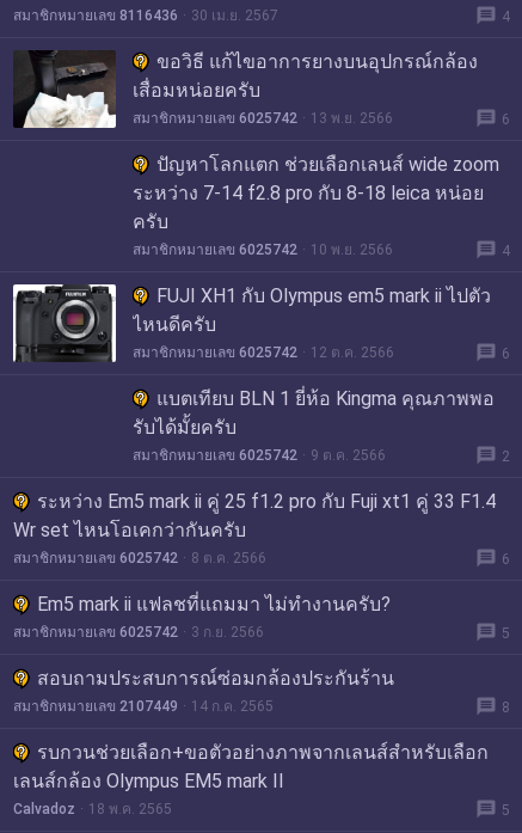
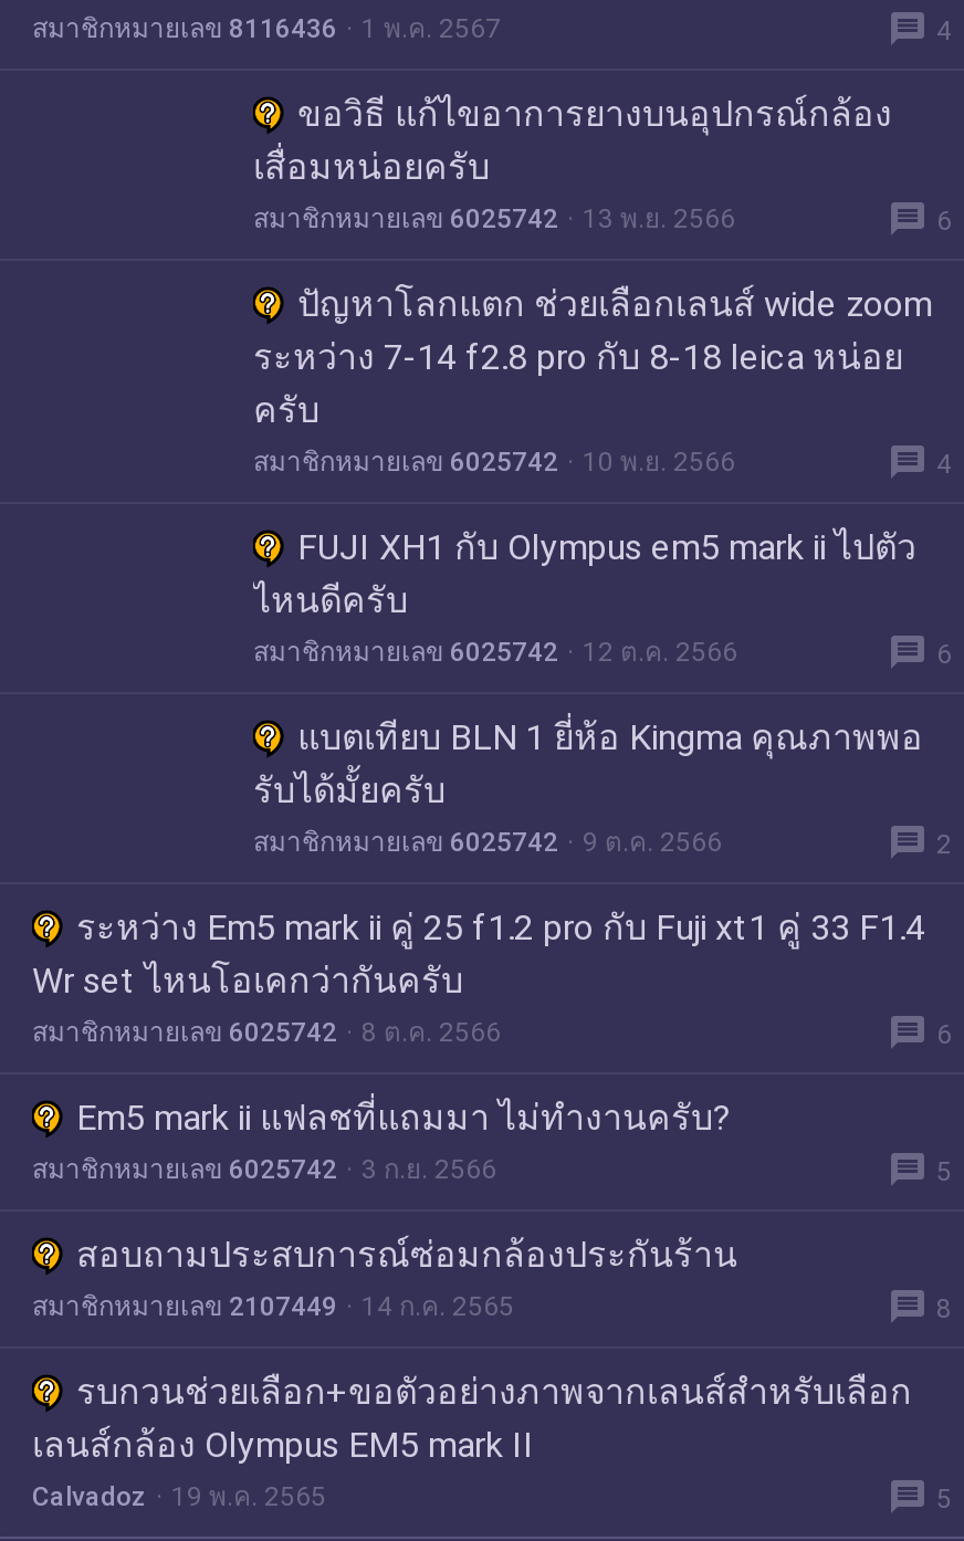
[13,7,278,24] สมาชิกหมายเลข 8116436 30 เม.ย. 2567 -> [32,13,501,44] สมาชิกหมายเลข 8116436 1 พ.ค. 2567
[12,49,117,129] [image] -> none
[12,283,117,363] [image] -> none
[13,801,172,817] Calvadoz 18 พ.ค. 2565 -> [32,1481,326,1512] Calvadoz 19 พ.ค. 2565

